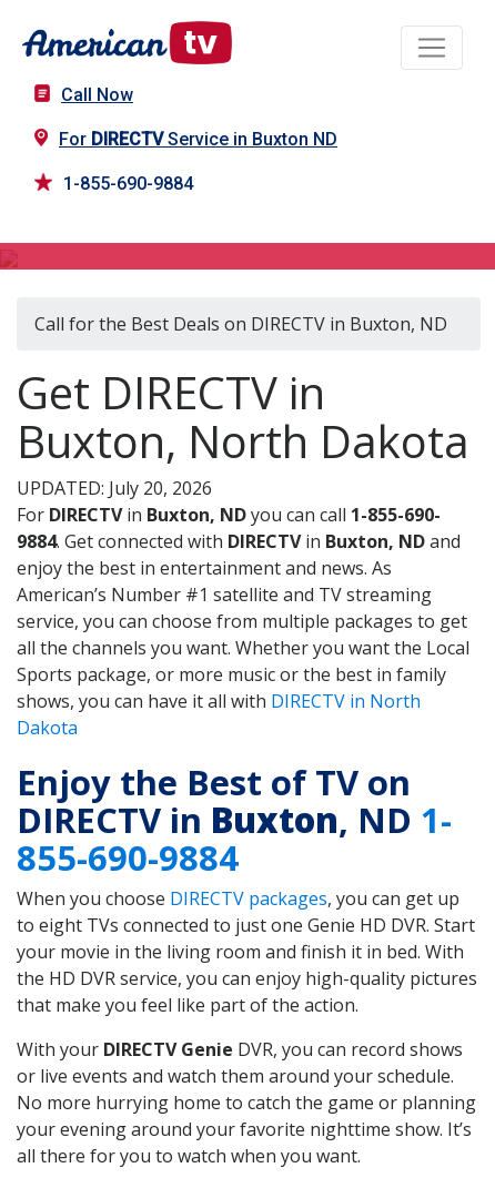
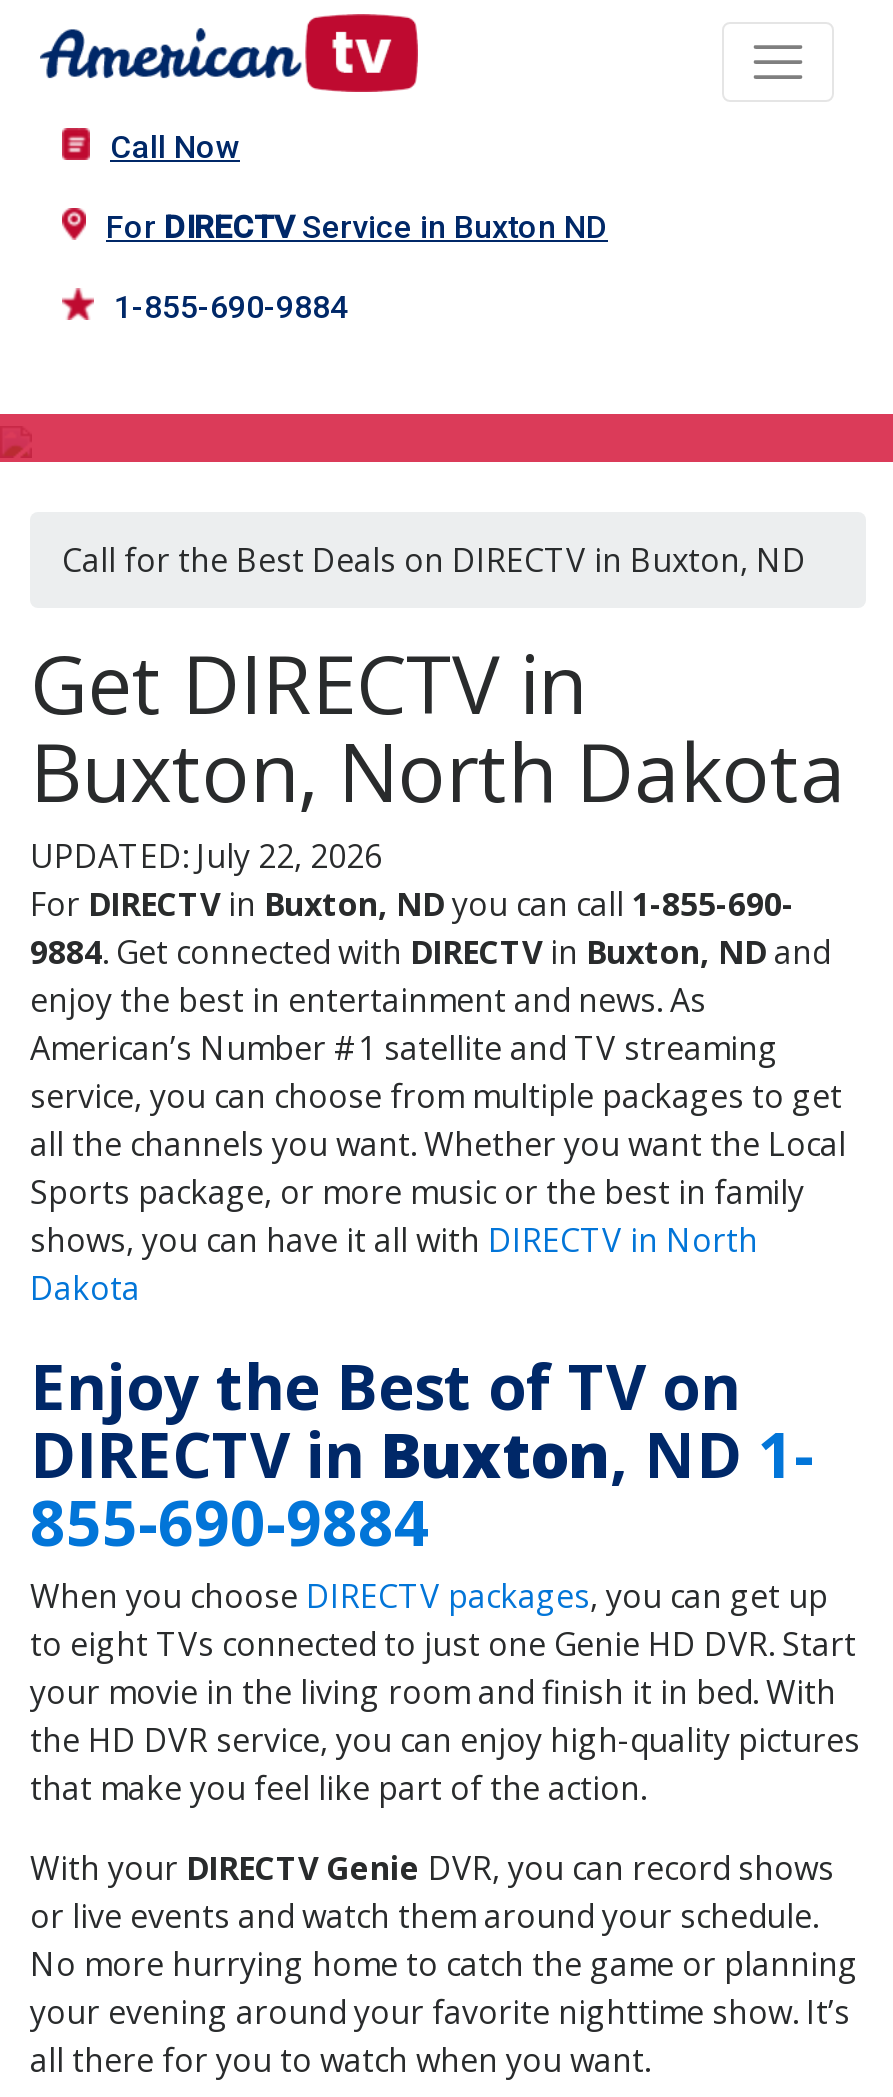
[17,476,212,500] UPDATED: July 20, 2026 -> [30,834,382,878] UPDATED: July 22, 2026

